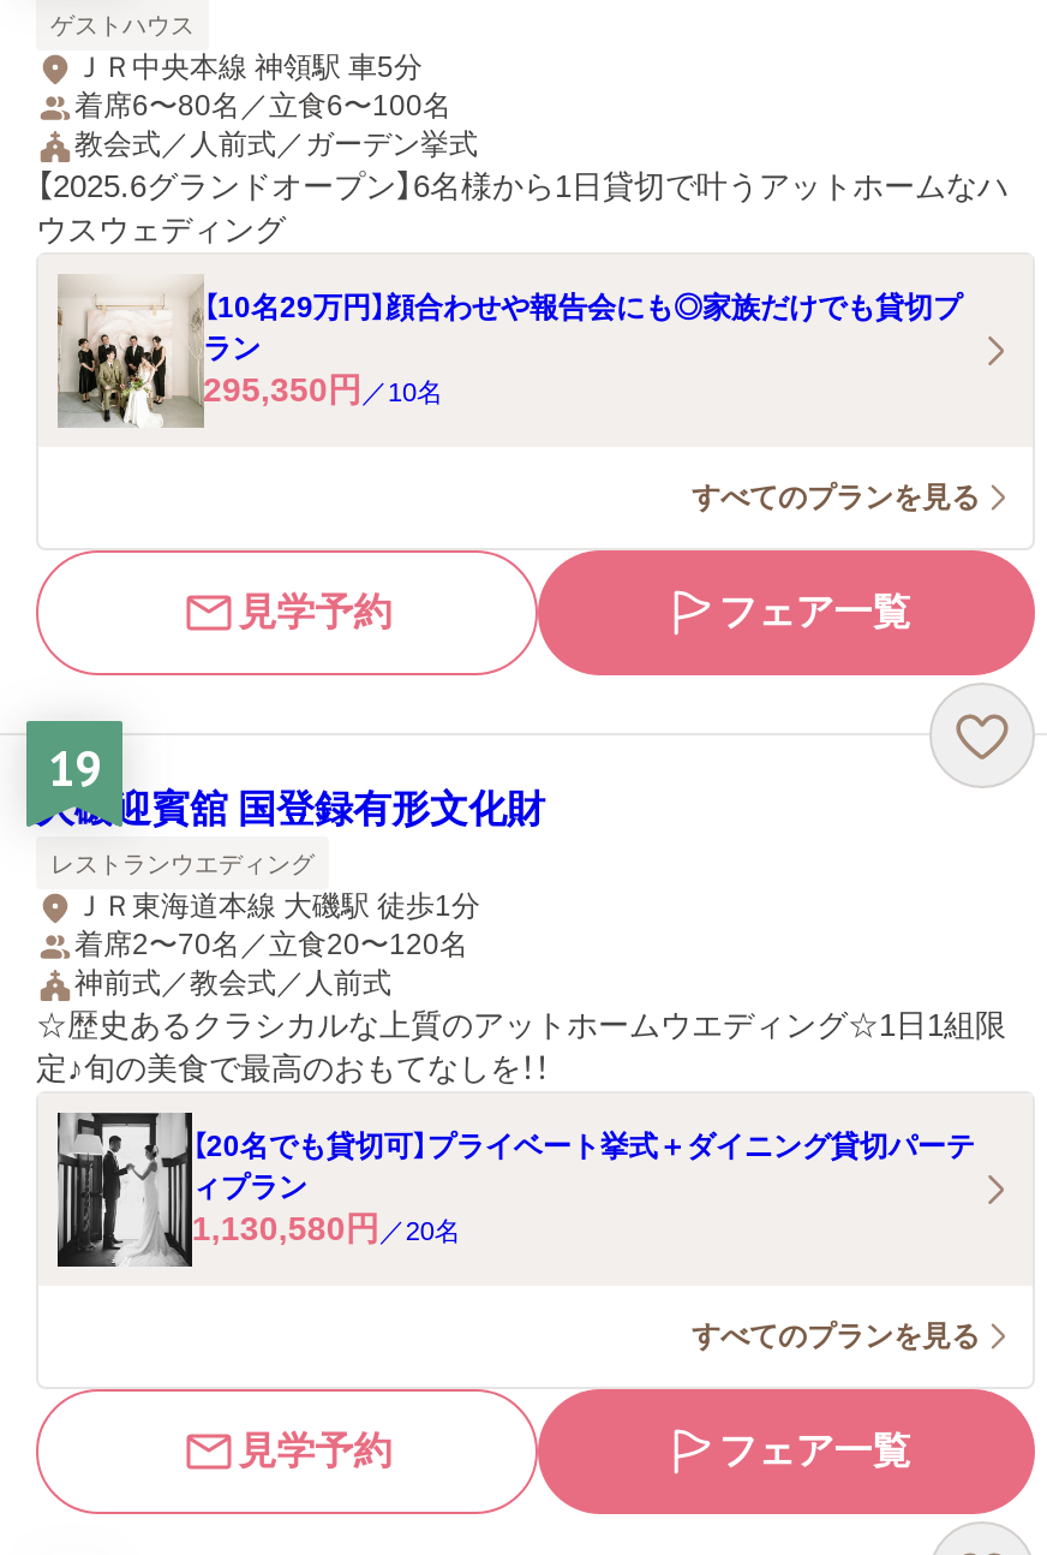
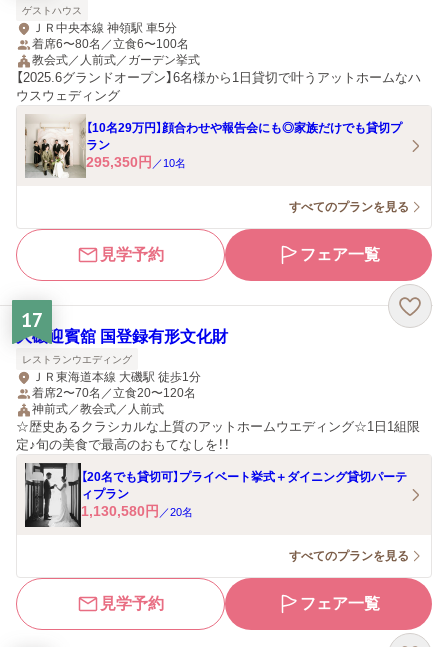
[48,738,101,800] 19 -> [21,307,43,333] 17

